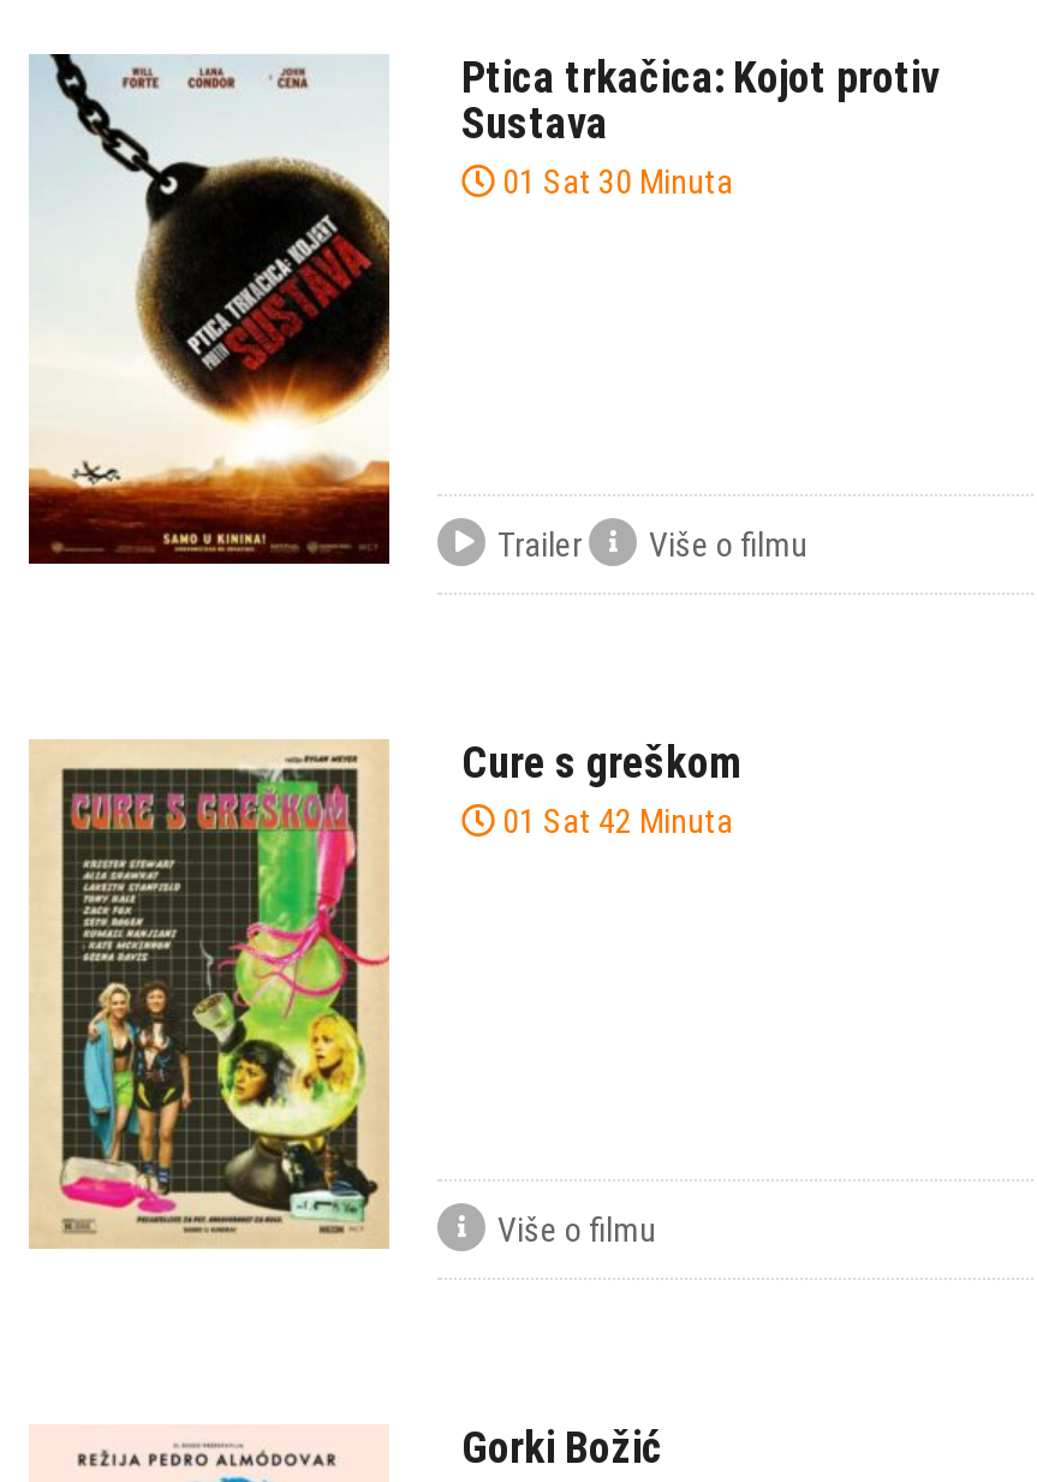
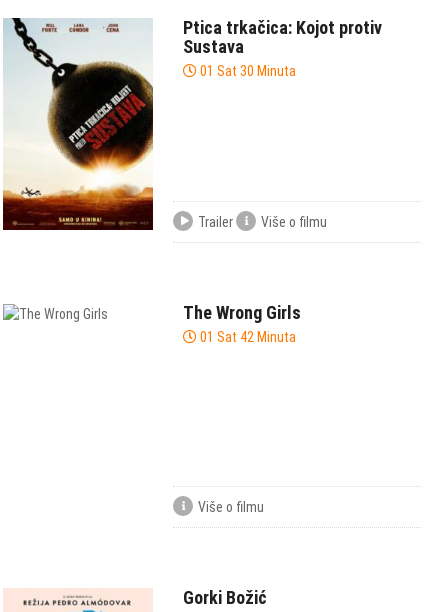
[29,739,392,1249] [image] -> none
[461,737,740,787] Cure s greškom -> [183,302,301,323] The Wrong Girls

